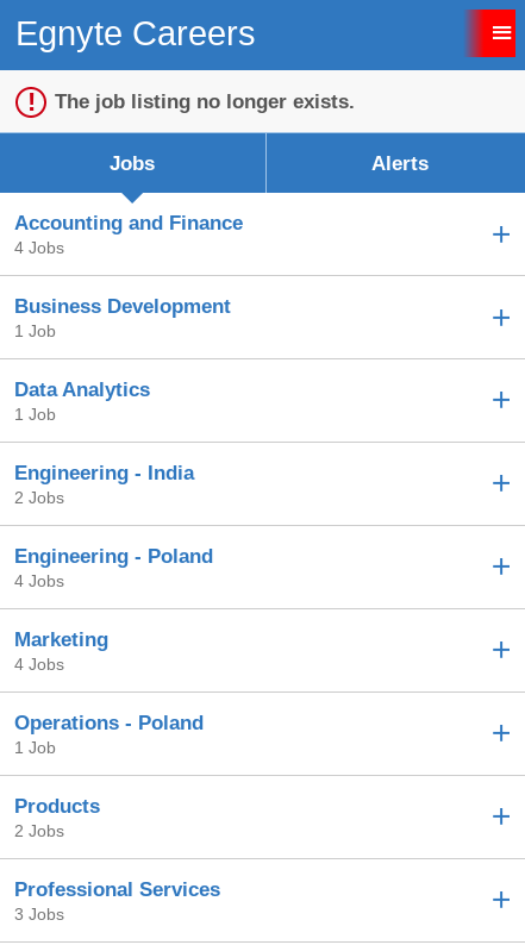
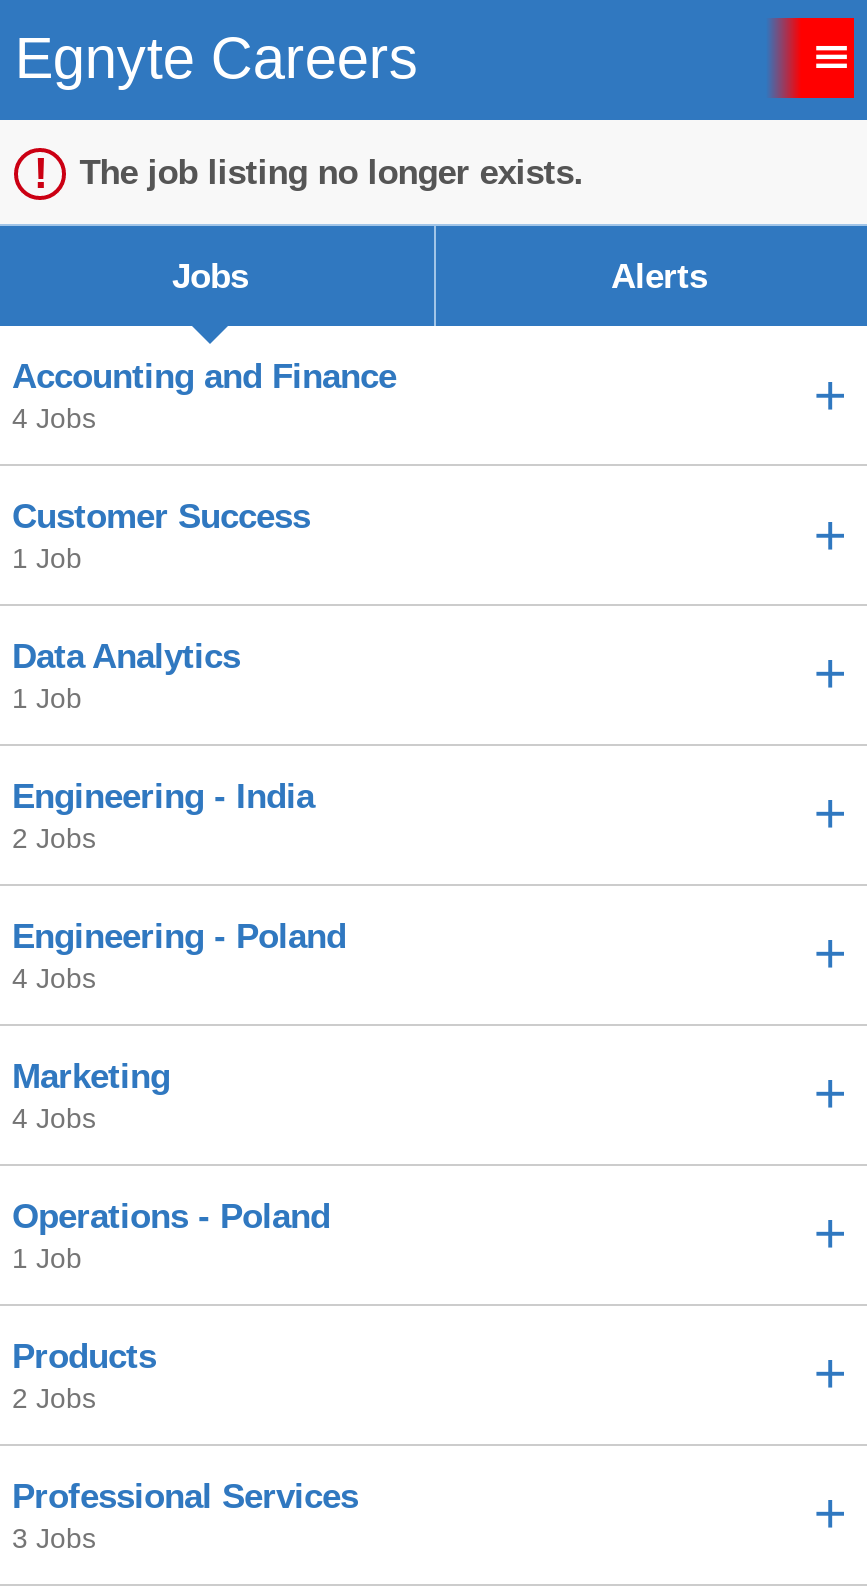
[14,294,231,318] Business Development -> [12,496,310,536] Customer Success

